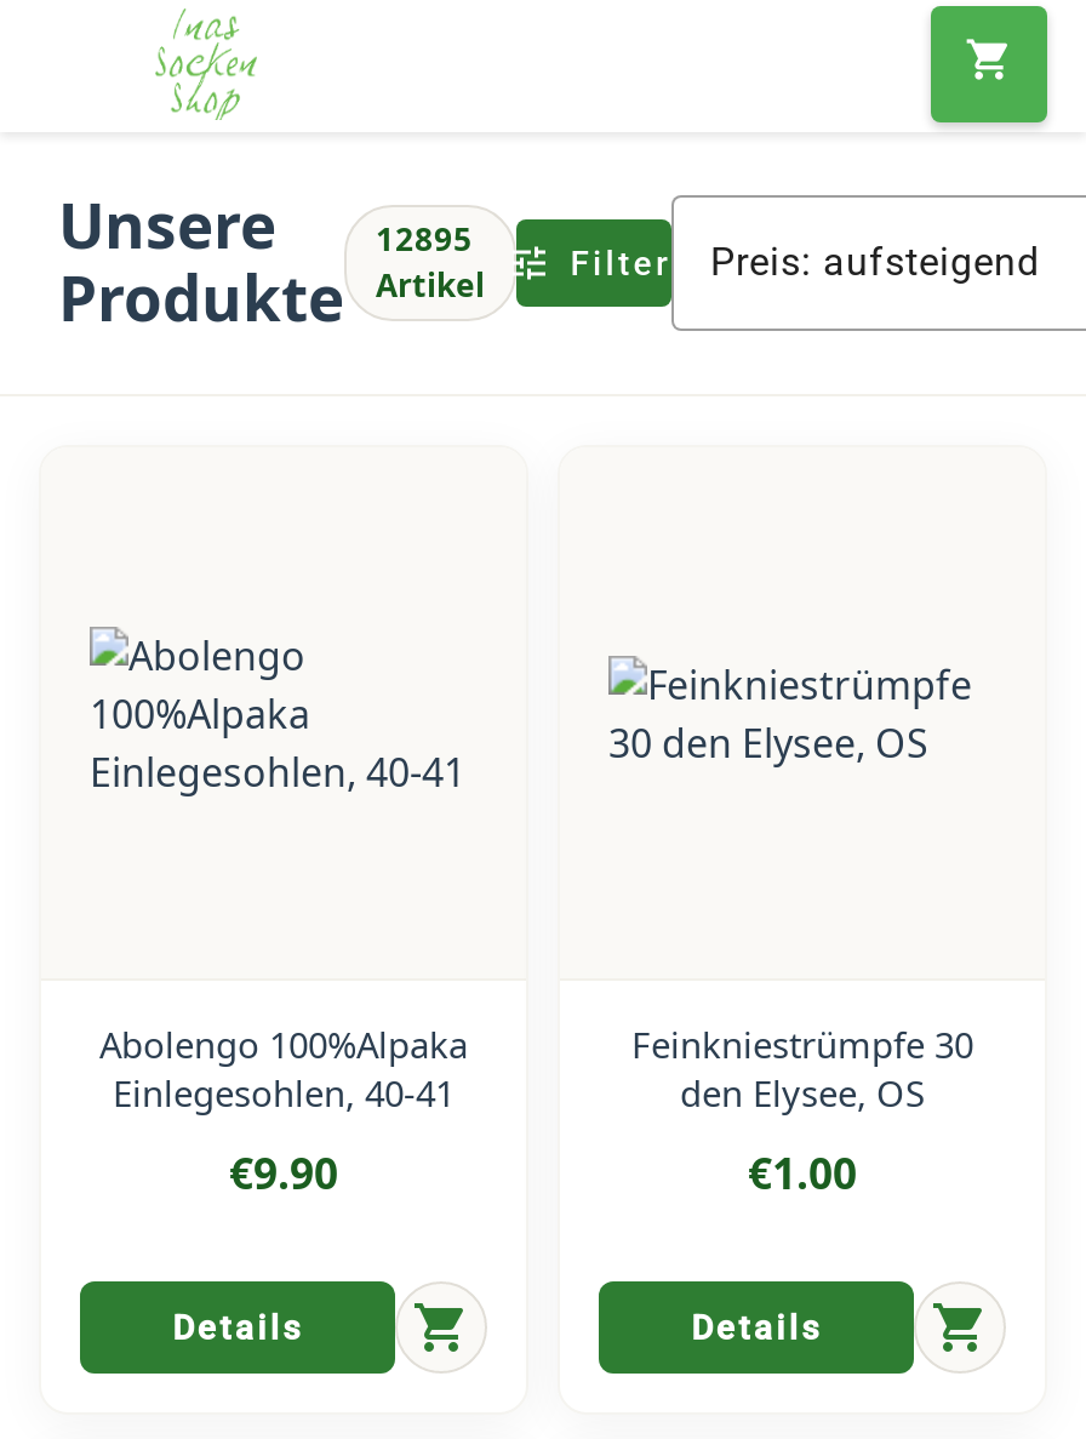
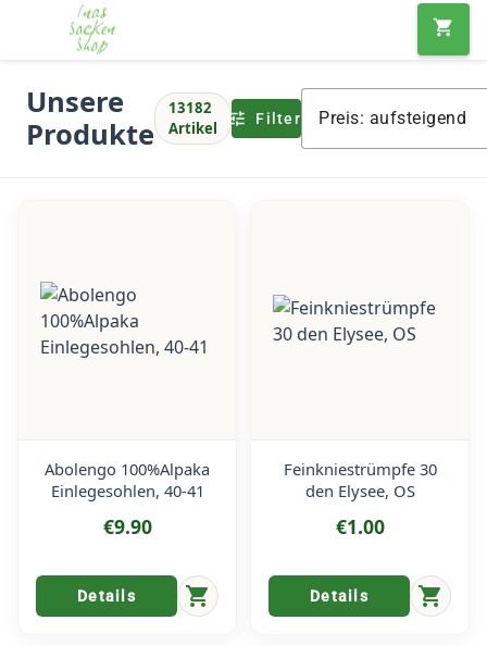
[376,217,473,261] 12895 -> [168,98,212,117] 13182

